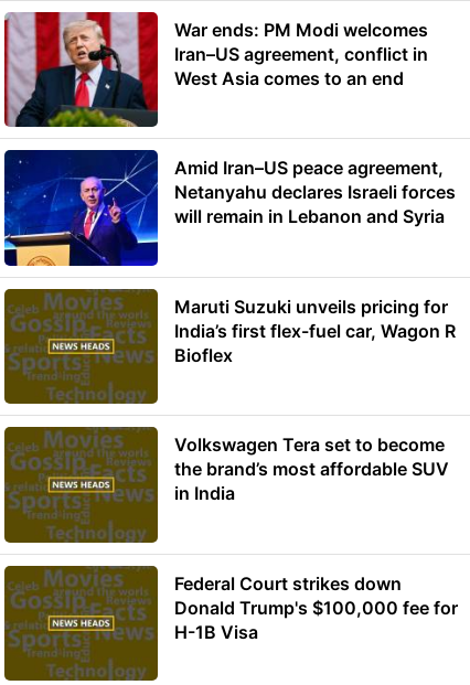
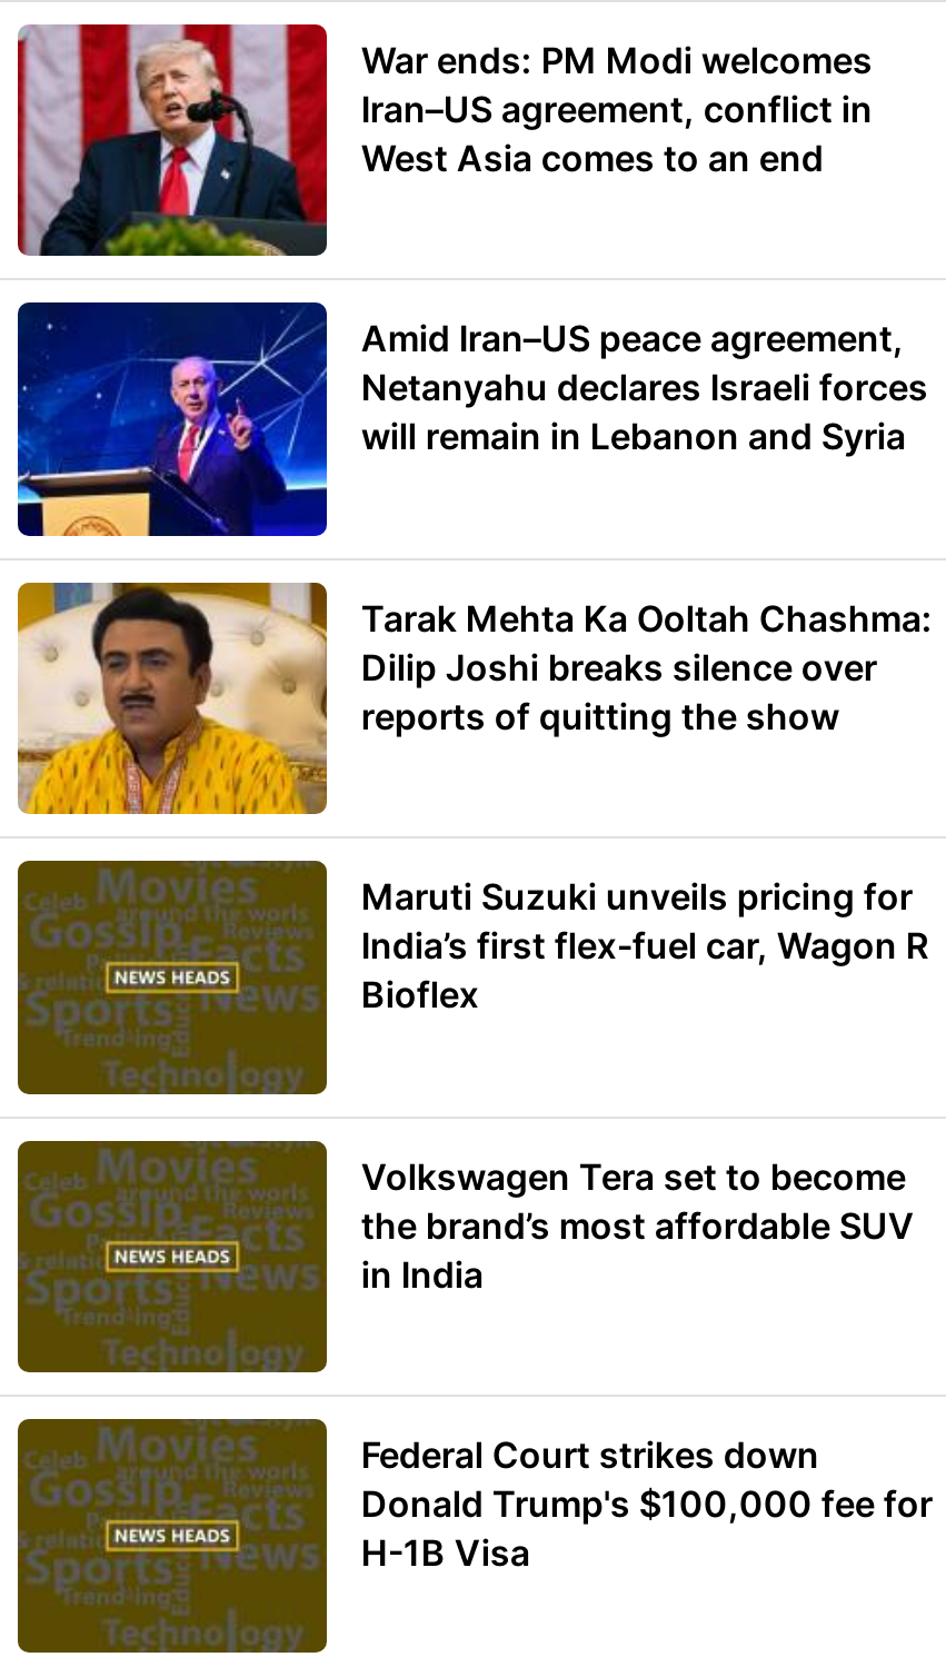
none -> [16,581,932,816] [image] | Tarak Mehta Ka Ooltah Chashma: | Dilip Joshi breaks silence over | reports of quitting the show

